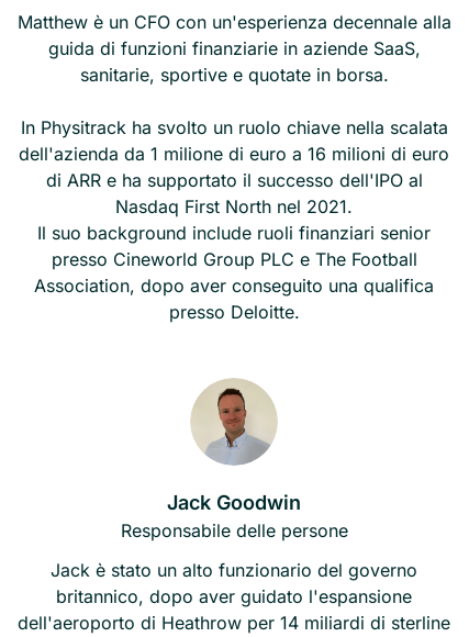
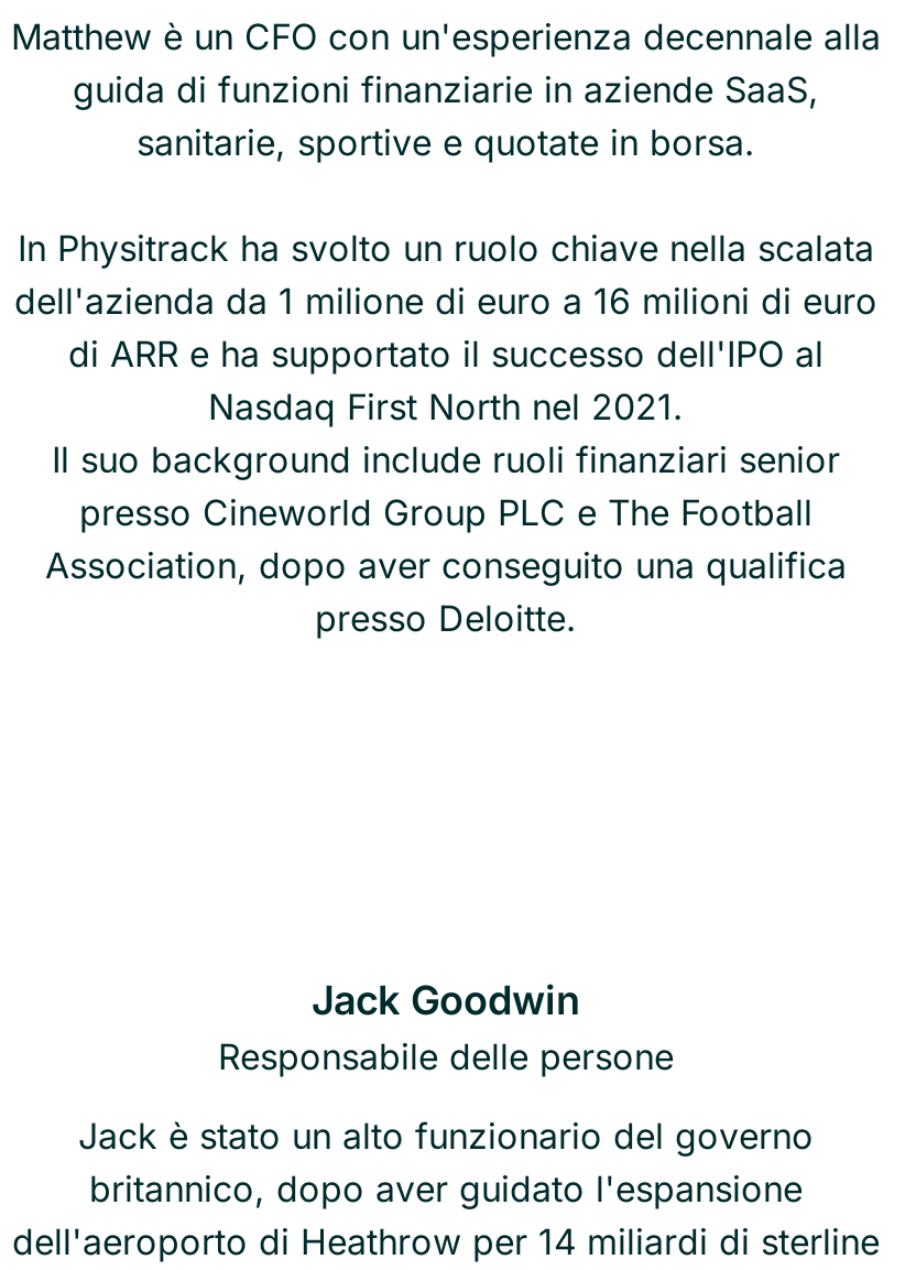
[190,377,278,467] [image] -> none

